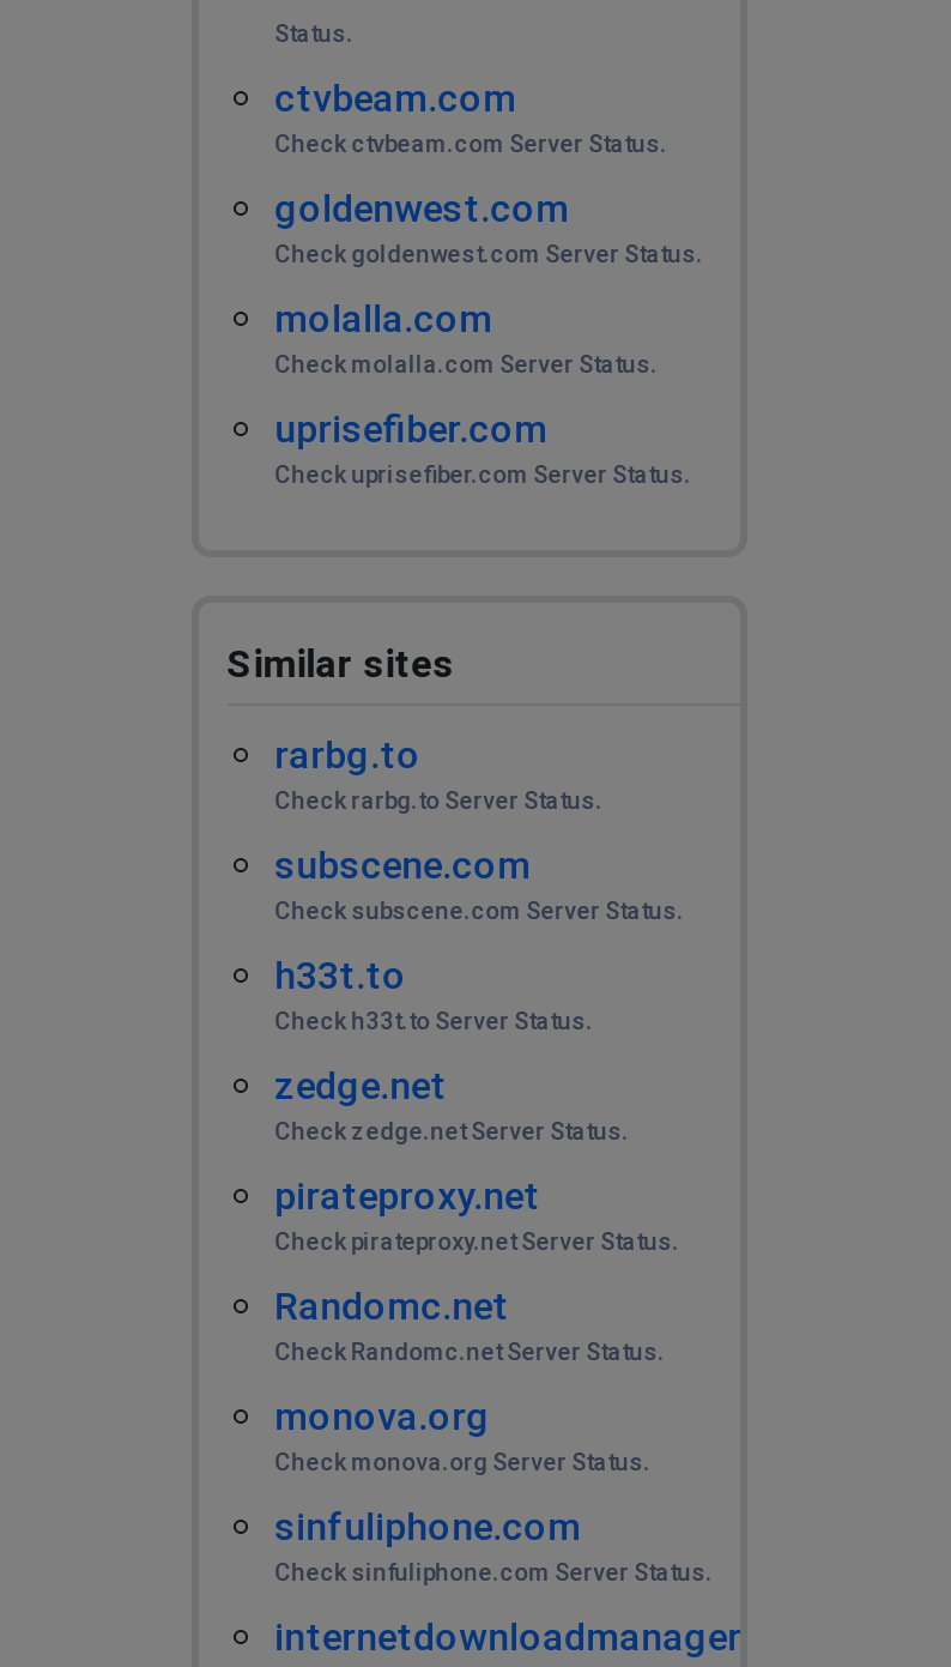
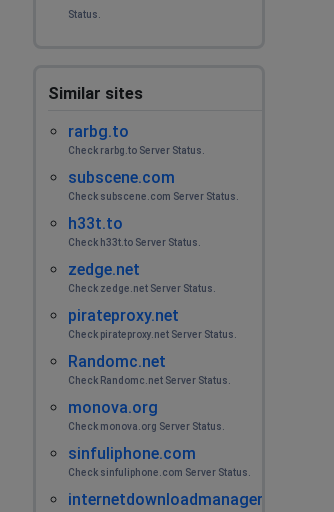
[275,76,704,488] ctvbeam.com | Check ctvbeam.com Server Status. | goldenwest.com | Check goldenwest.com Server Status. | molalla.com | Check molalla.com Server Status. | uprisefiber.com | Check uprisefiber.com Server Status. -> none

